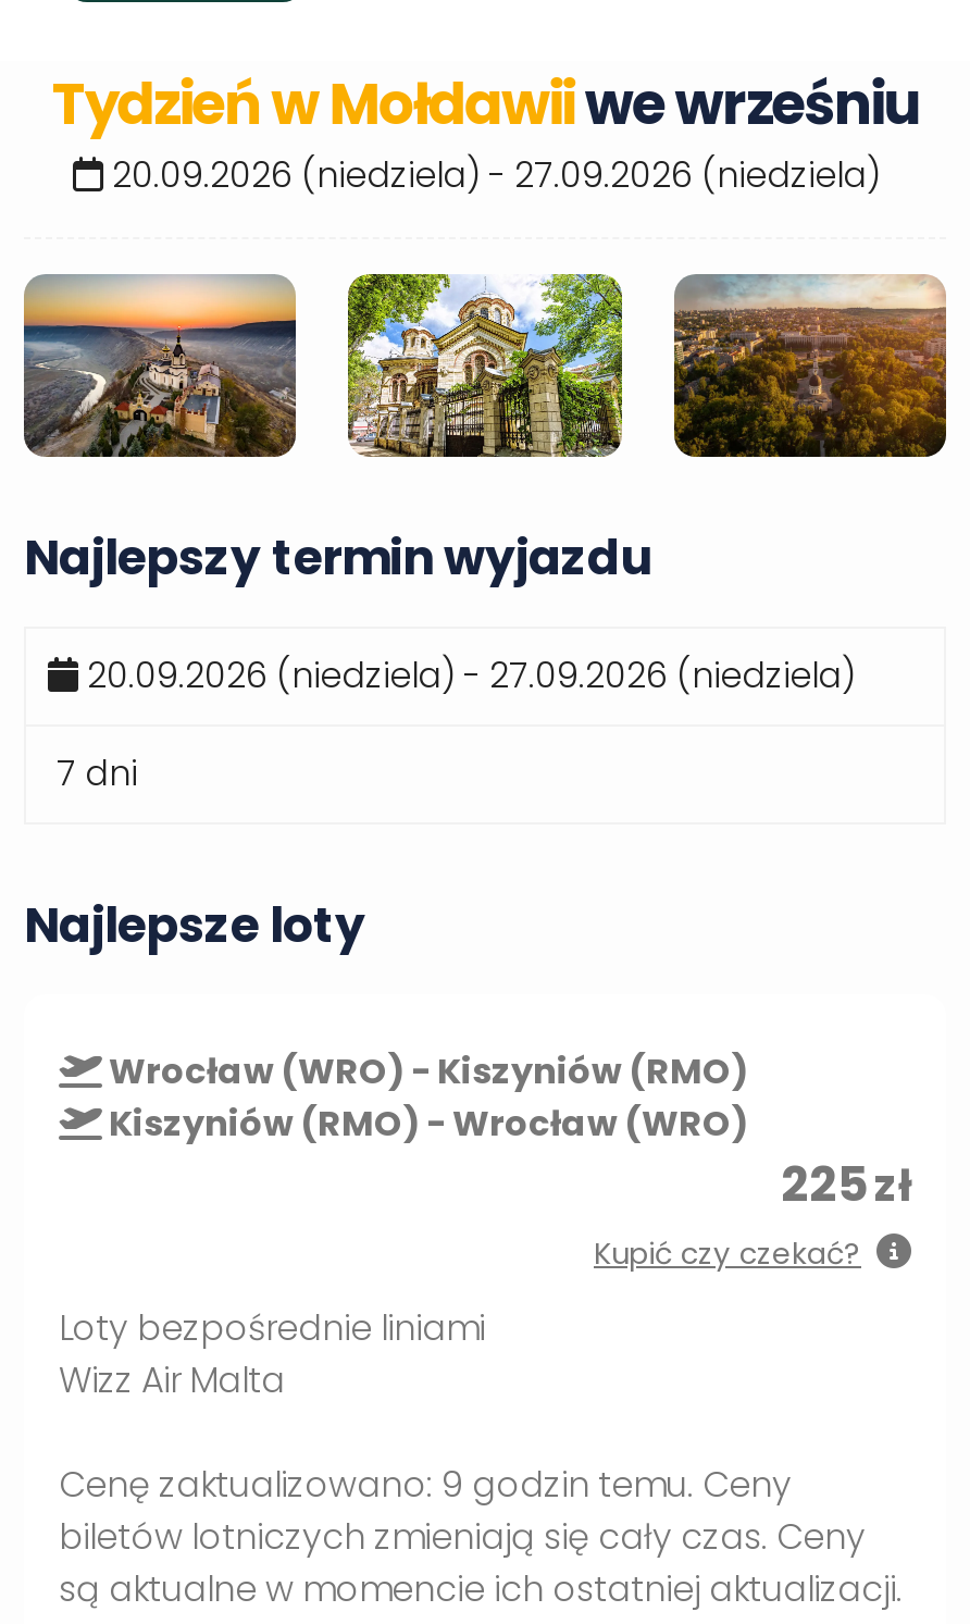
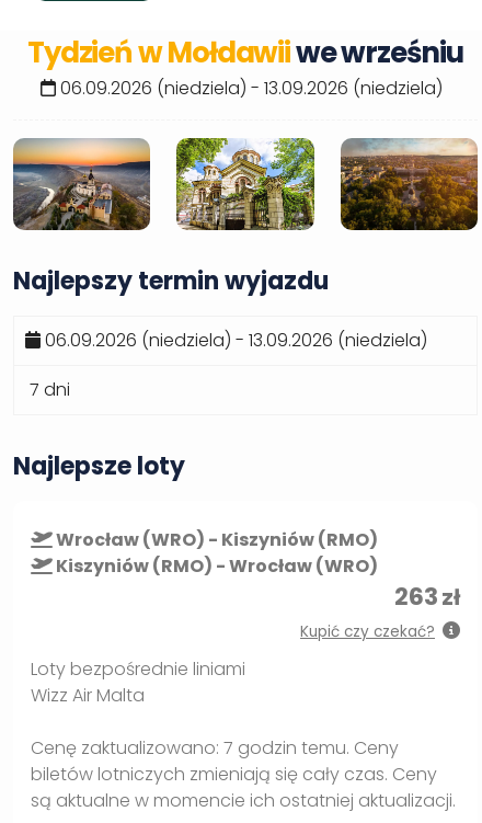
[112,150,880,200] 20.09.2026 (niedziela) - 27.09.2026 (niedziela) -> [60,76,442,101] 06.09.2026 (niedziela) - 13.09.2026 (niedziela)
[87,650,855,701] 20.09.2026 (niedziela) - 27.09.2026 (niedziela) -> [45,328,427,353] 06.09.2026 (niedziela) - 13.09.2026 (niedziela)
[781,1151,911,1218] 225 zł -> [394,580,460,614] 263 zł
[59,1460,792,1510] Cenę zaktualizowano: 9 godzin temu. Ceny -> [31,735,399,761] Cenę zaktualizowano: 7 godzin temu. Ceny

